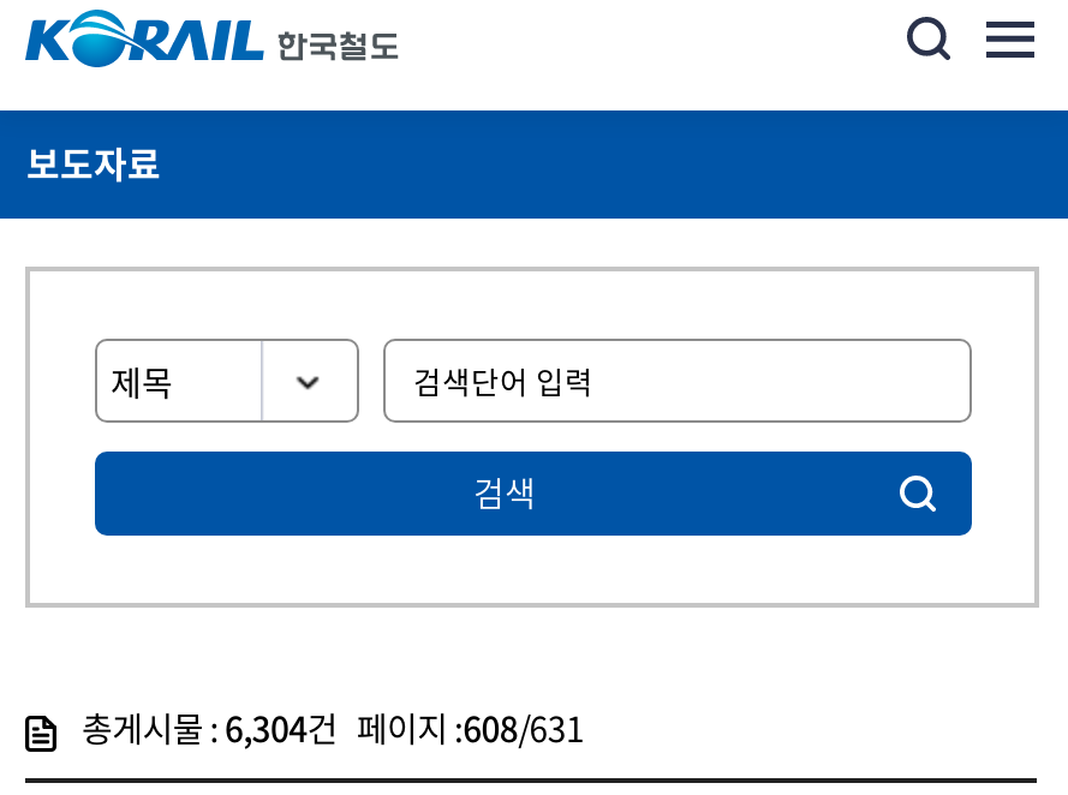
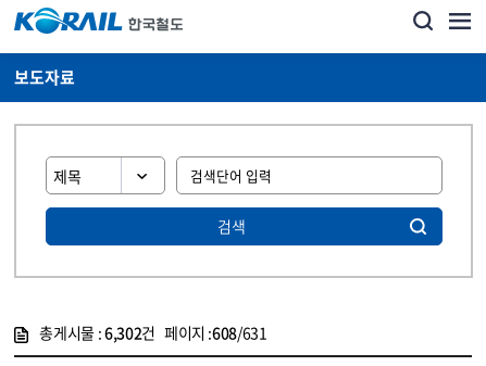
[81,704,584,752] 총게시물 : 6,304건 페이지 : 608/631 -> [40,321,267,343] 총게시물 : 6,302건 페이지 : 608/631

